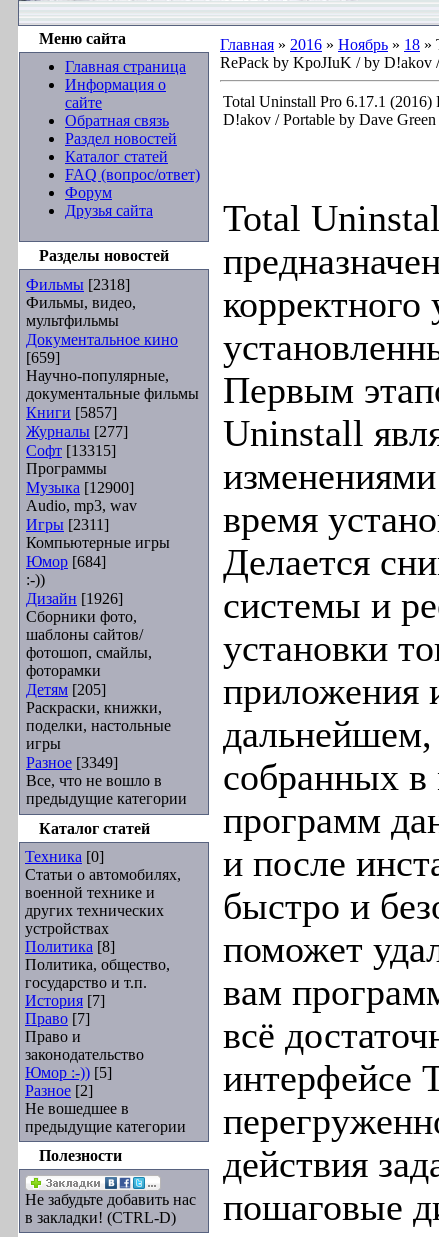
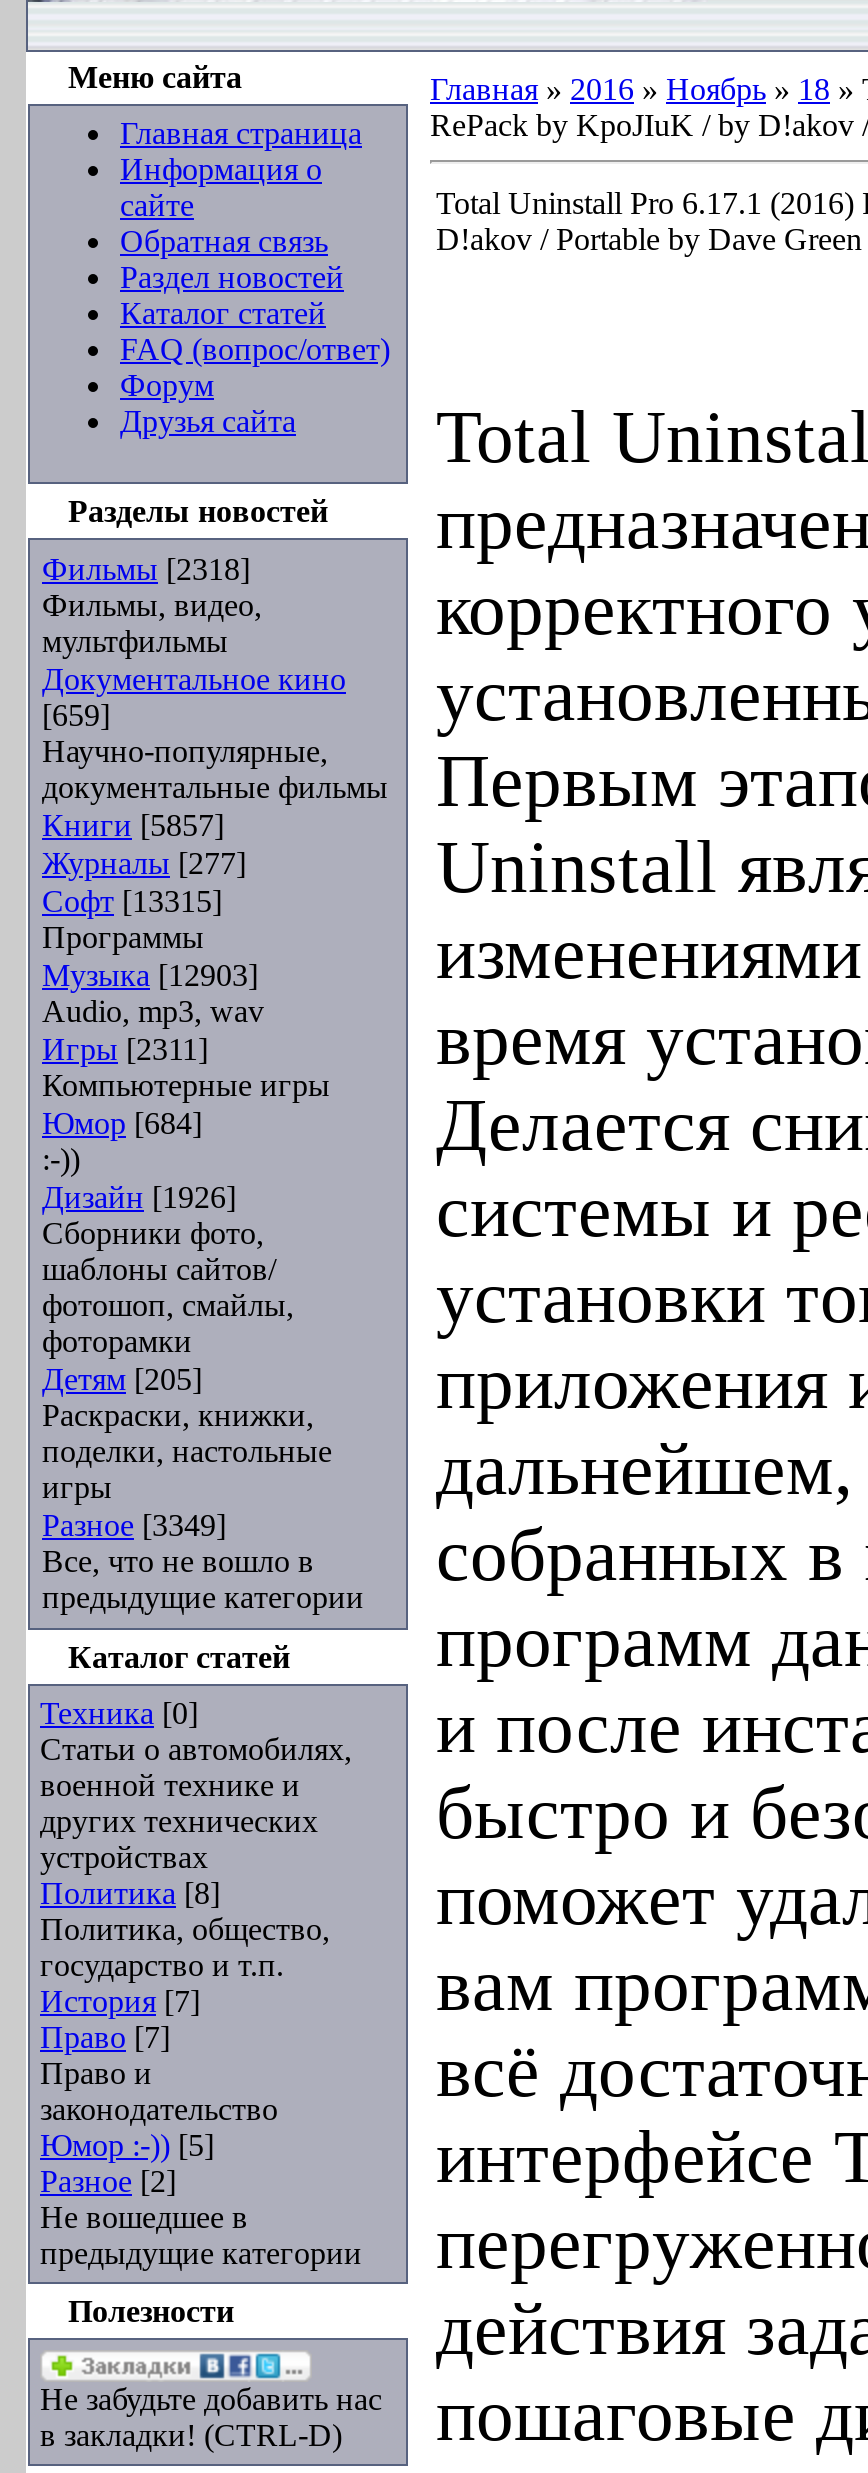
[26,479,134,496] Музыка [12900] -> [42,958,258,992] Музыка [12903]

